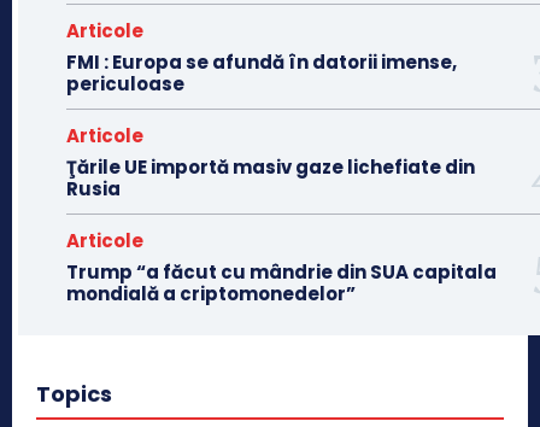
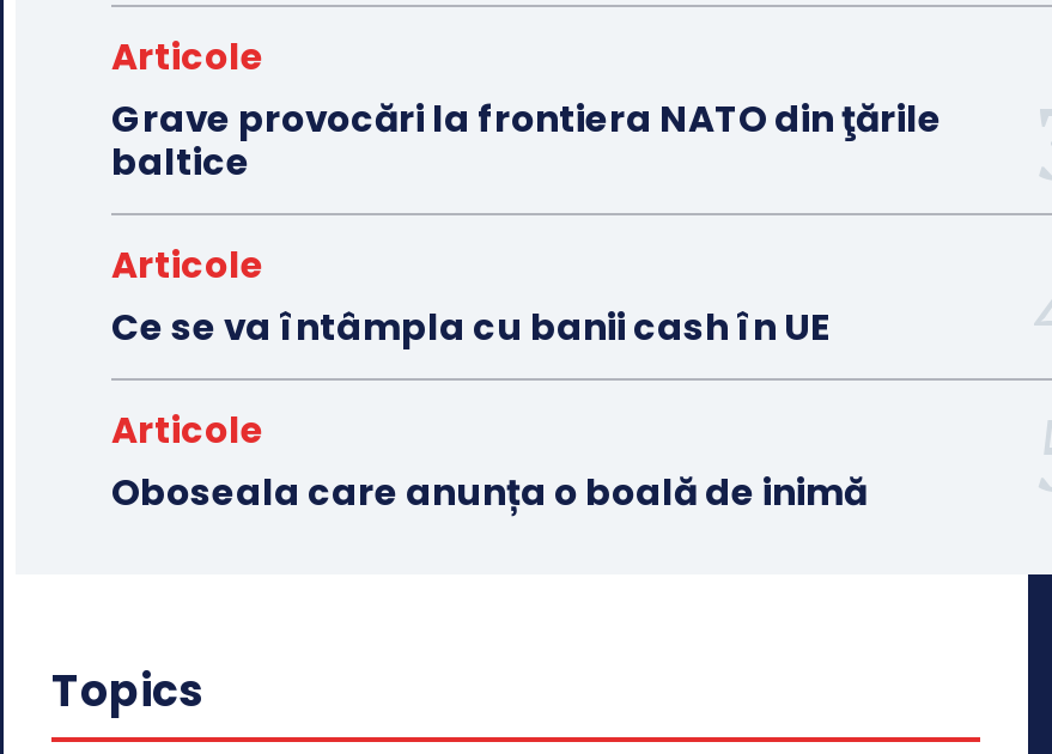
[66,49,457,96] FMI : Europa se afundă în datorii imense, | periculoase -> [111,94,942,187] Grave provocări la frontiera NATO din ţările | baltice
[66,154,475,201] Ţările UE importă masiv gaze lichefiate din | Rusia -> [111,302,829,353] Ce se va întâmpla cu banii cash în UE
[66,259,497,306] Trump “a făcut cu mândrie din SUA capitala | mondială a criptomonedelor” -> [111,467,868,518] Oboseala care anunța o boală de inimă

